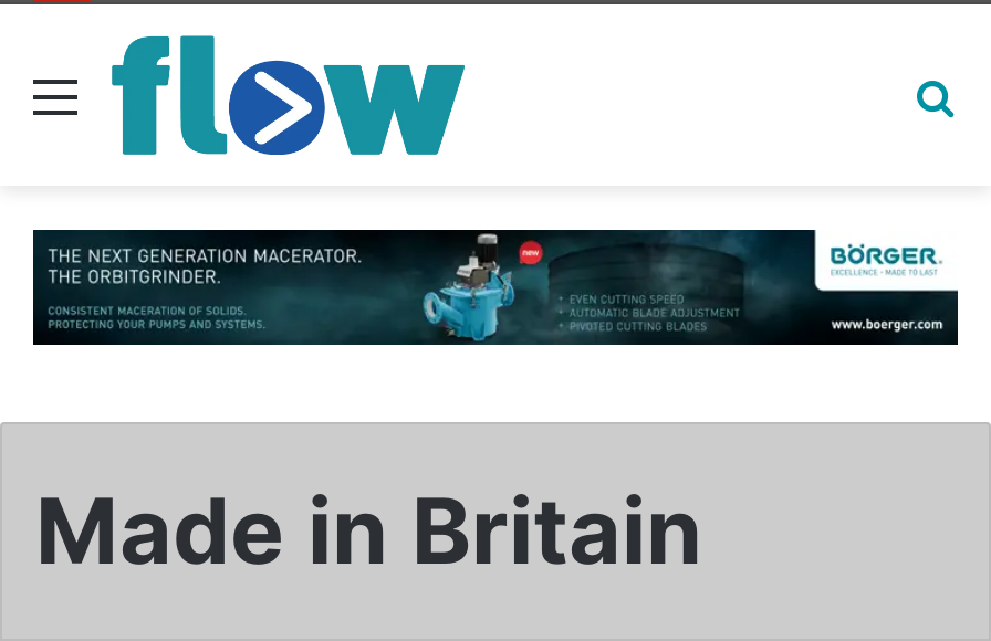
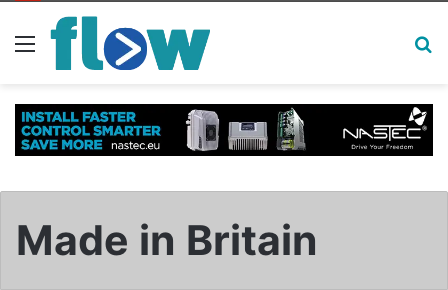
[33,230,958,345] [image] -> [15,103,434,156] [image]

